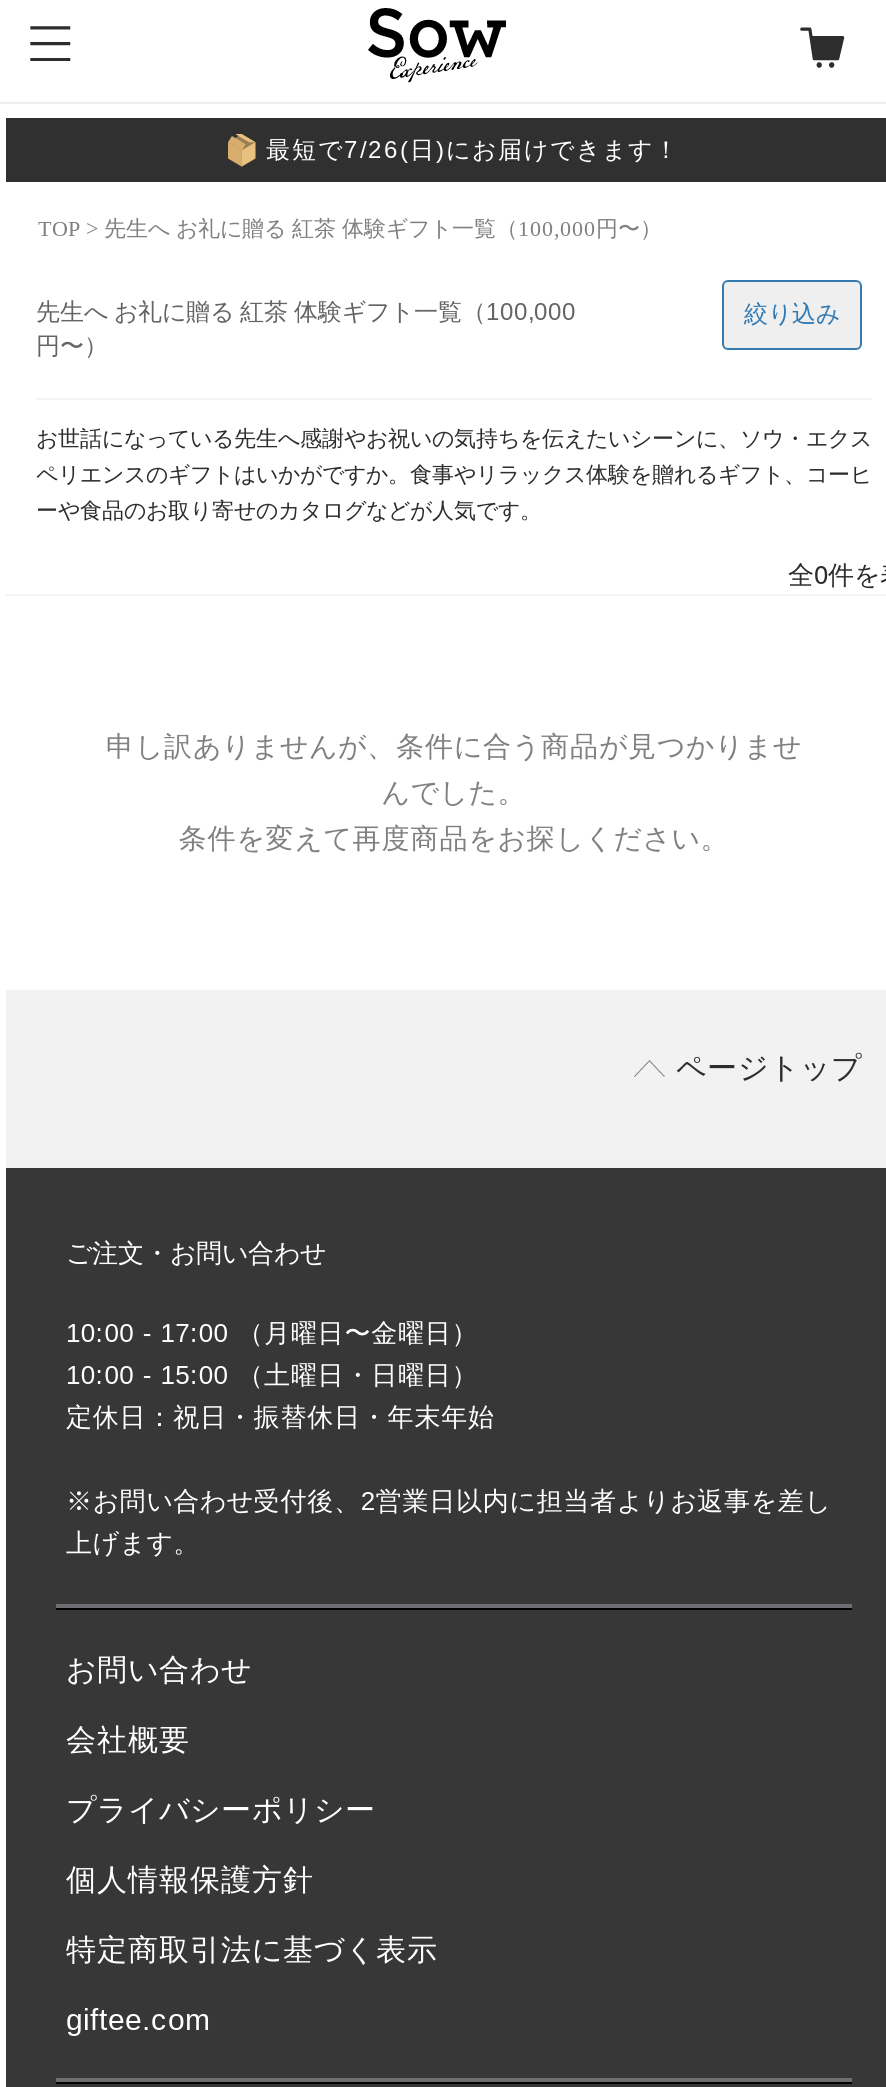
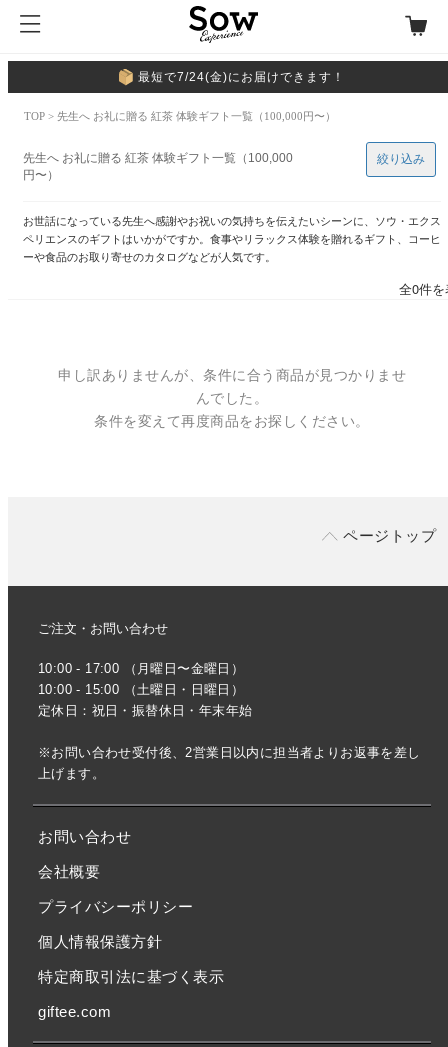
[266,136,680,164] 最短で7/26(日)にお届けできます！ -> [138,70,345,84] 最短で7/24(金)にお届けできます！

